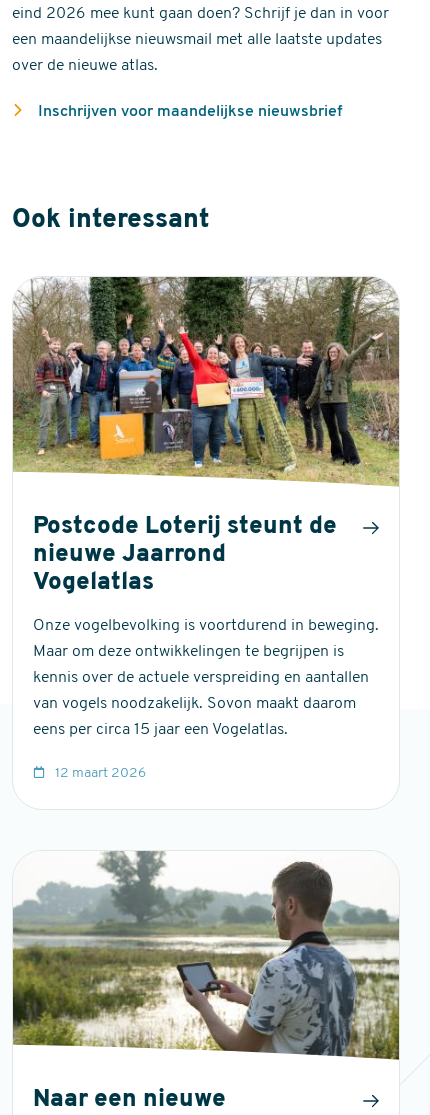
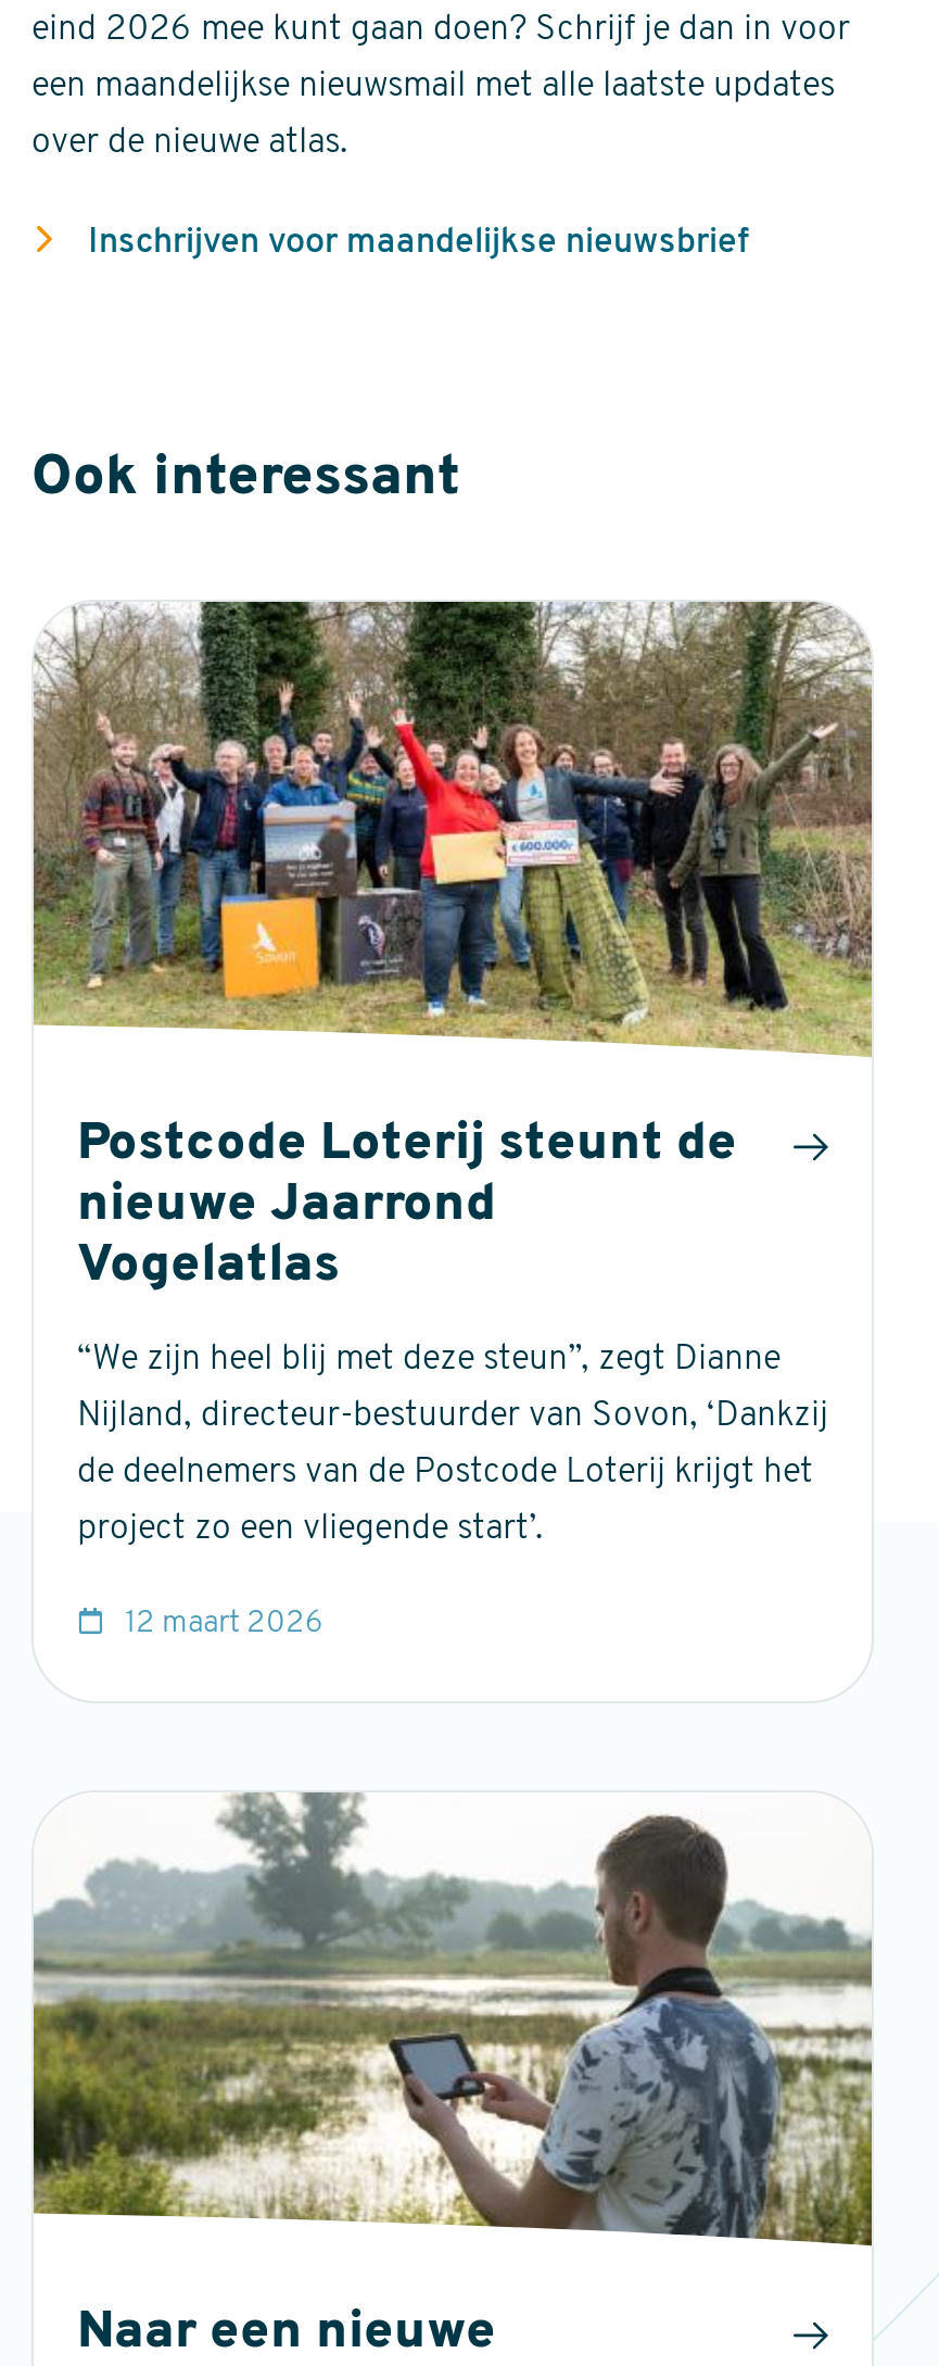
[33,618,379,738] Onze vogelbevolking is voortdurend in beweging. | Maar om deze ontwikkelingen te begrijpen is | kennis over de actuele verspreiding en aantallen | van vogels noodzakelijk. Sovon maakt daarom | eens per circa 15 jaar een Vogelatlas. -> [77,1342,828,1546] “We zijn heel blij met deze steun”, zegt Dianne | Nijland, directeur-bestuurder van Sovon, ‘Dankzij | de deelnemers van de Postcode Loterij krijgt het | project zo een vliegende start’.

